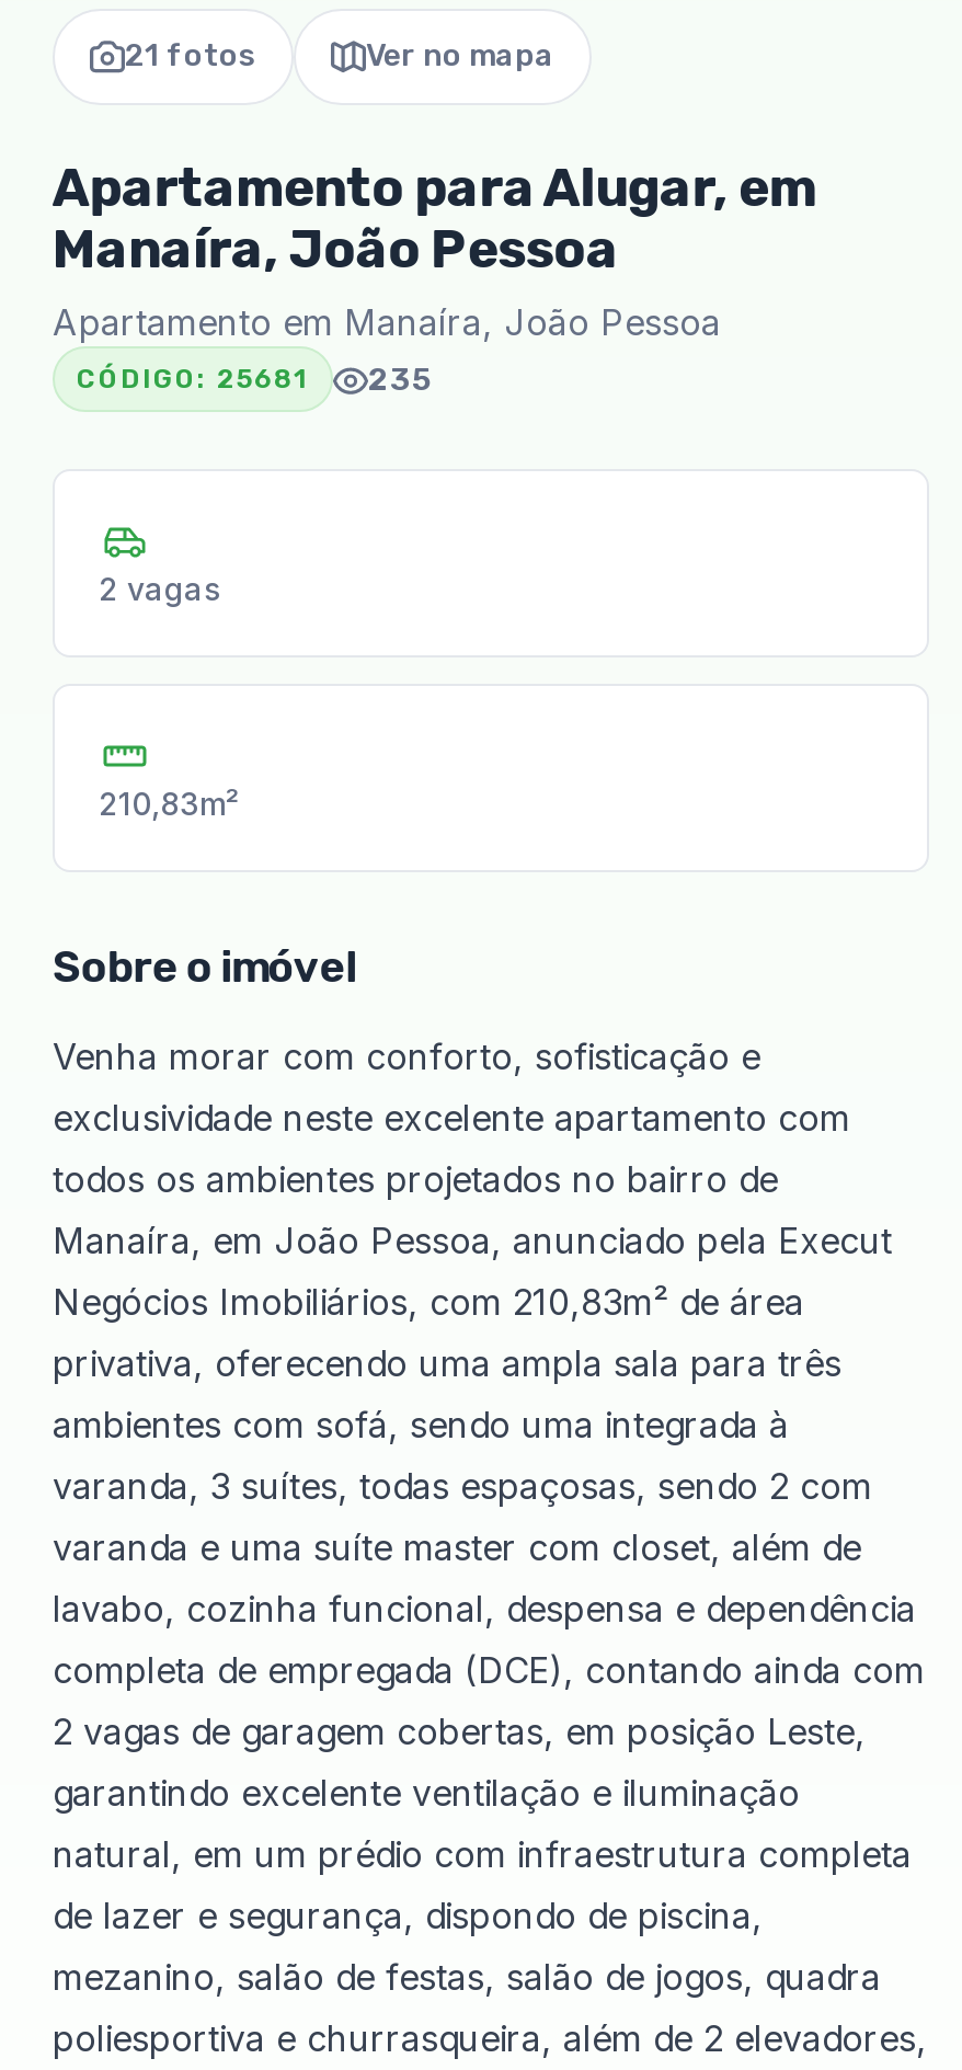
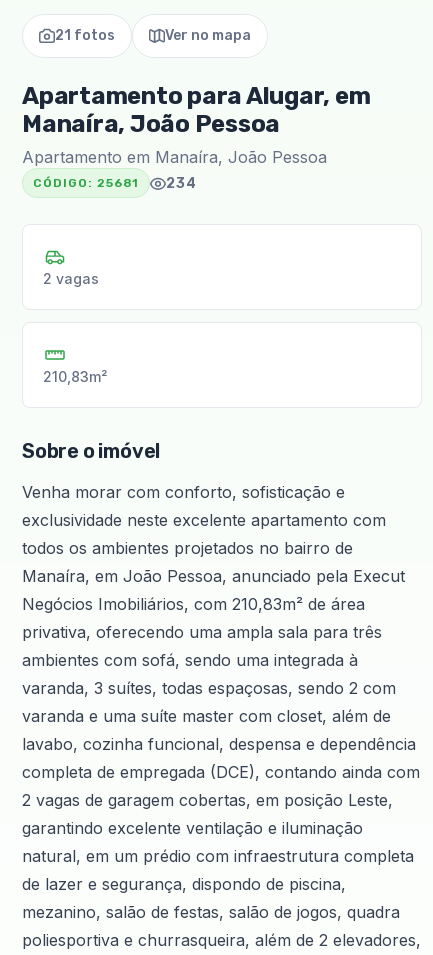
[77,362,434,399] CÓDIGO: 25681 235 -> [33,175,197,192] CÓDIGO: 25681 234

